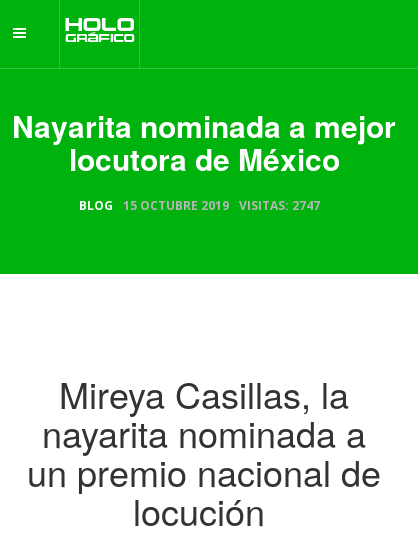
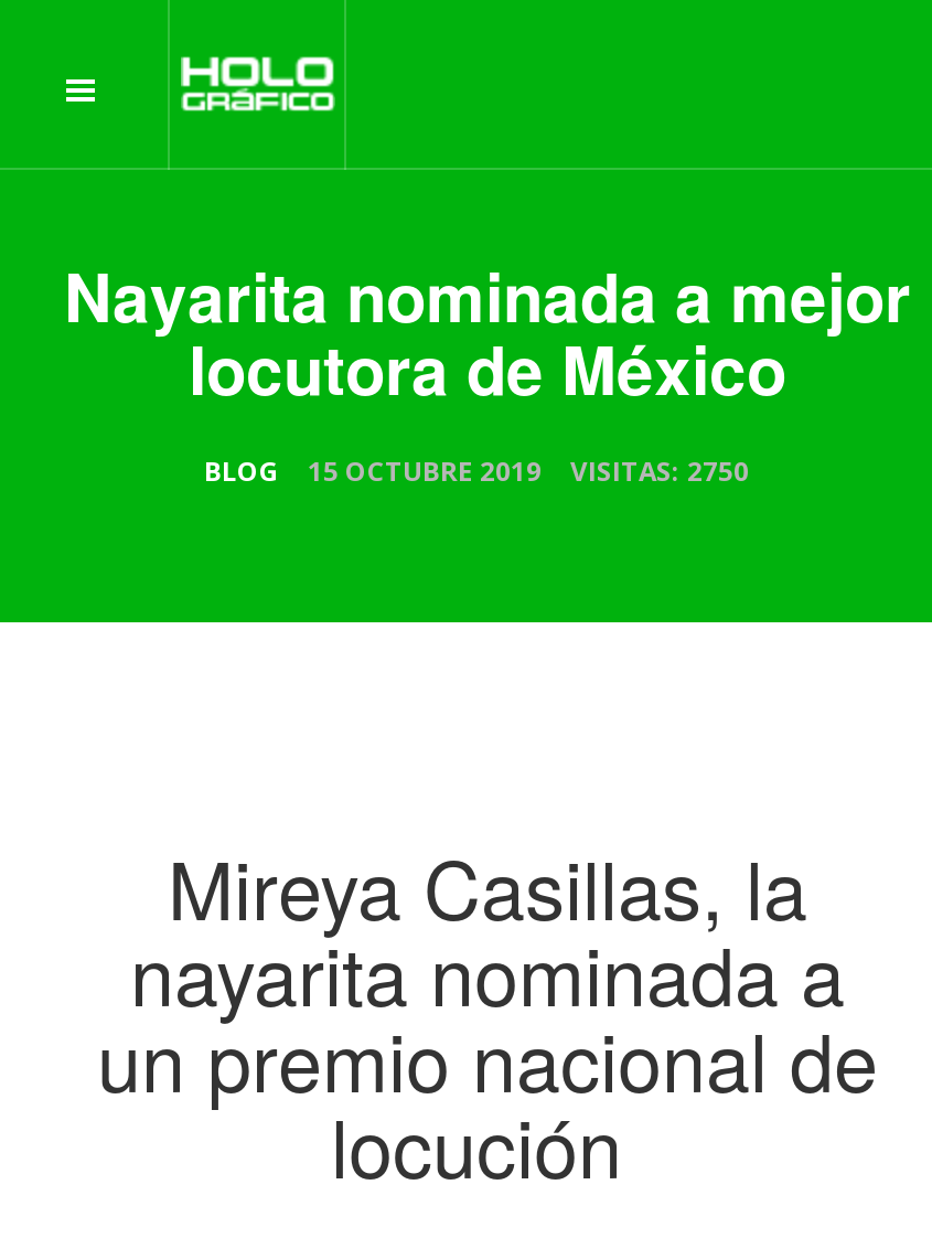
[78,197,319,214] BLOG 15 OCTUBRE 2019 VISITAS: 2747 -> [204,452,749,490] BLOG | 15 OCTUBRE 2019 | VISITAS: 2750

